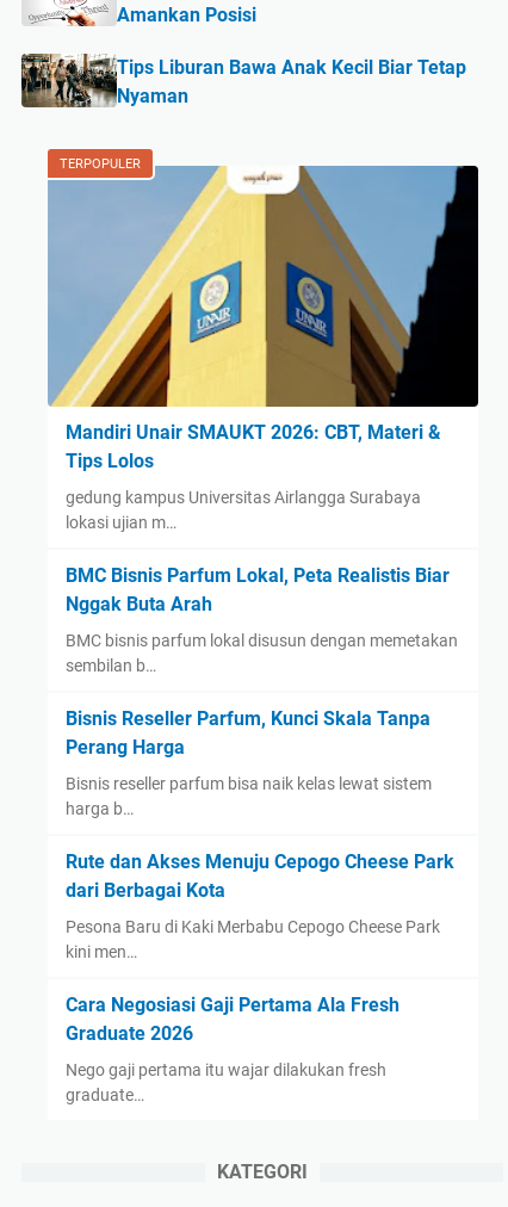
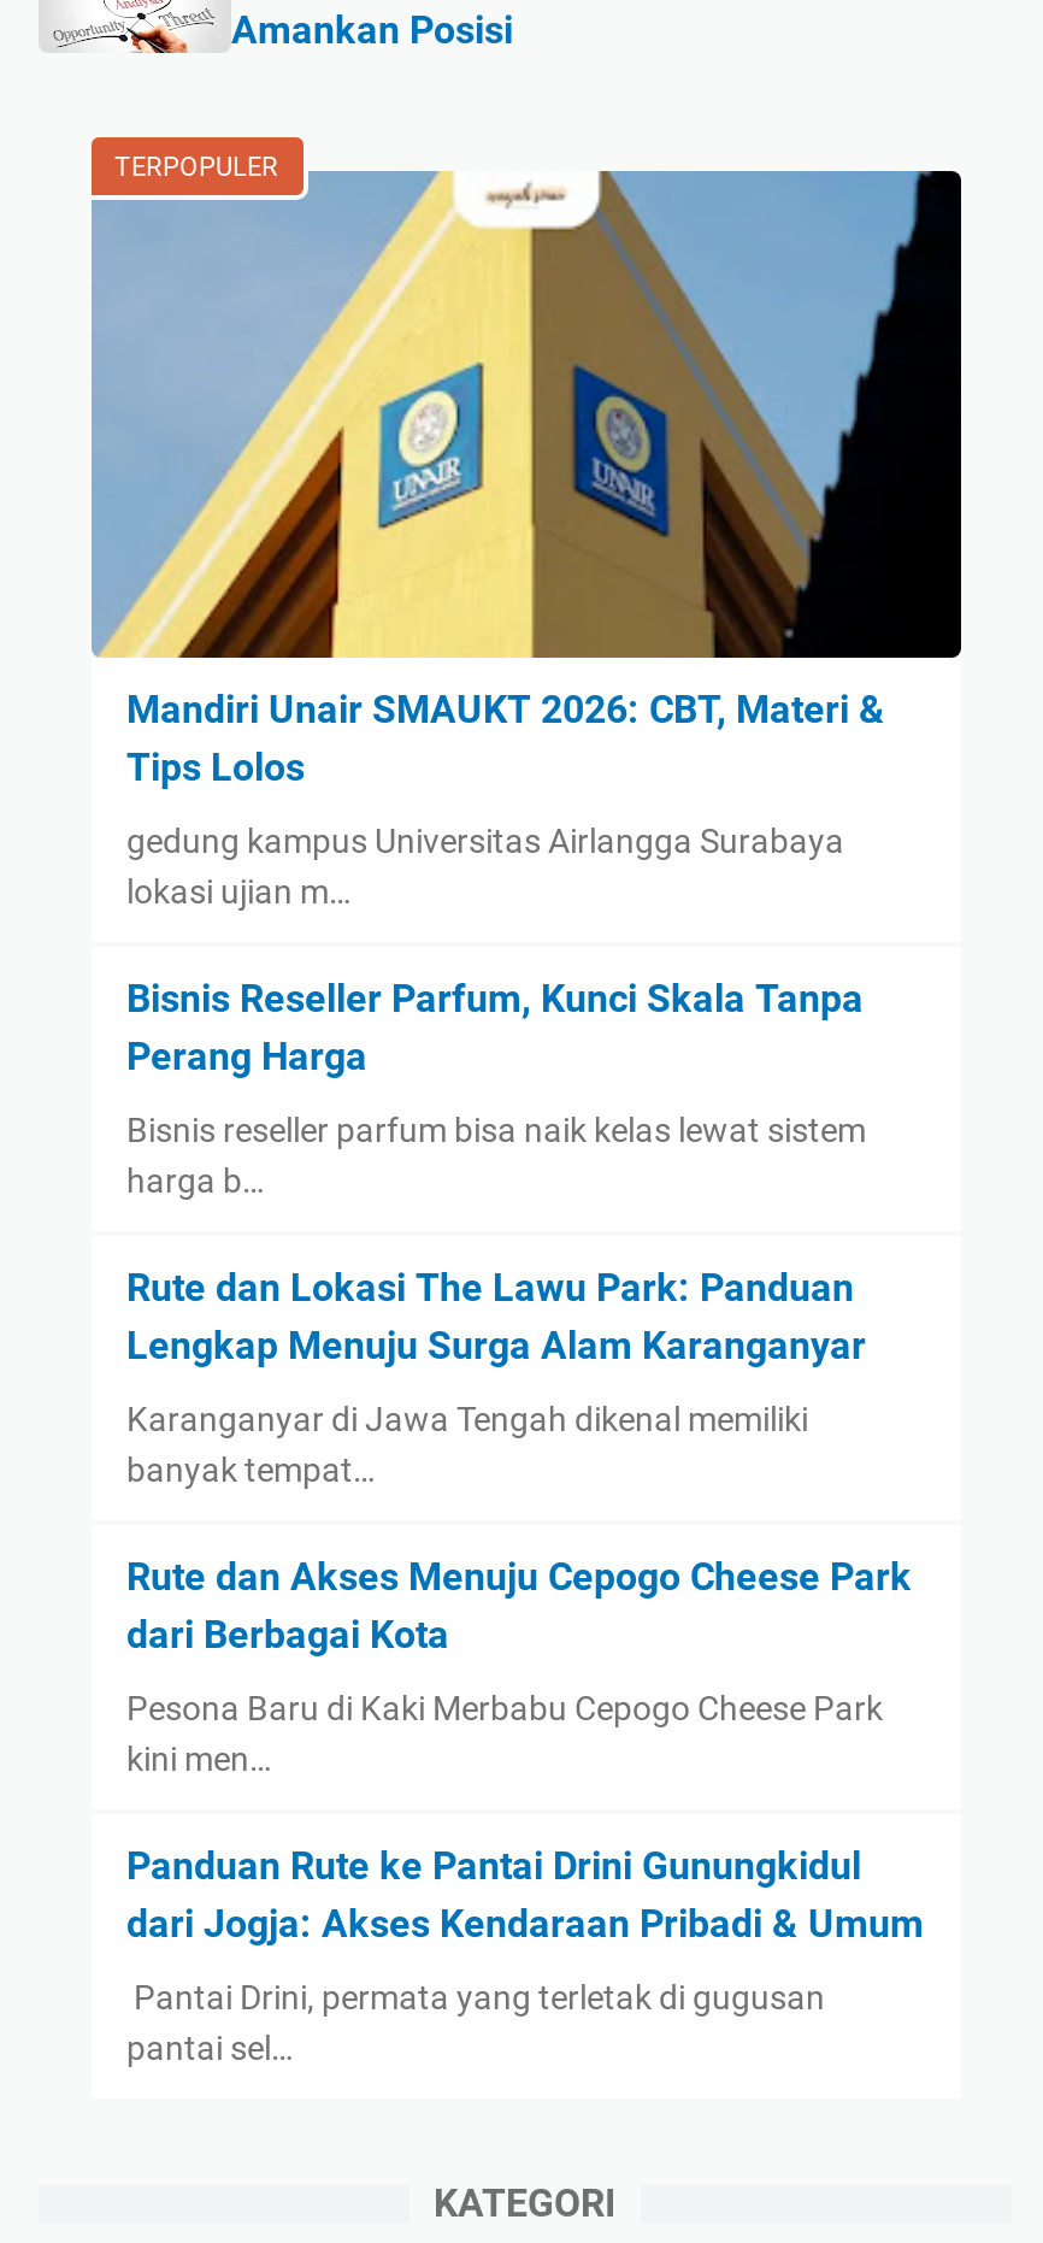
[20,52,466,109] [image] | Tips Liburan Bawa Anak Kecil Biar Tetap | Nyaman -> none
[65,564,457,675] BMC Bisnis Parfum Lokal, Peta Realistis Biar | Nggak Buta Arah | BMC bisnis parfum lokal disusun dengan memetakan | sembilan b… -> none
moved [65,707,431,818] -> [126,976,866,1200]: Bisnis Reseller Parfum, Kunci Skala Tanpa | Perang Harga | Bisnis reseller parfum bisa naik kelas lewat sistem | harga b…
none -> [126,1265,866,1489] Rute dan Lokasi The Lawu Park: Panduan | Lengkap Menuju Surga Alam Karanganyar | Karanganyar di Jawa Tengah dikenal memiliki | banyak tempat…
[65,994,399,1045] Cara Negosiasi Gaji Pertama Ala Fresh | Graduate 2026 -> [126,1843,924,1947] Panduan Rute ke Pantai Drini Gunungkidul | dari Jogja: Akses Kendaraan Pribadi & Umum
[65,1060,386,1104] Nego gaji pertama itu wajar dilakukan fresh | graduate… -> [126,1978,825,2067] Pantai Drini, permata yang terletak di gugusan | pantai sel…

